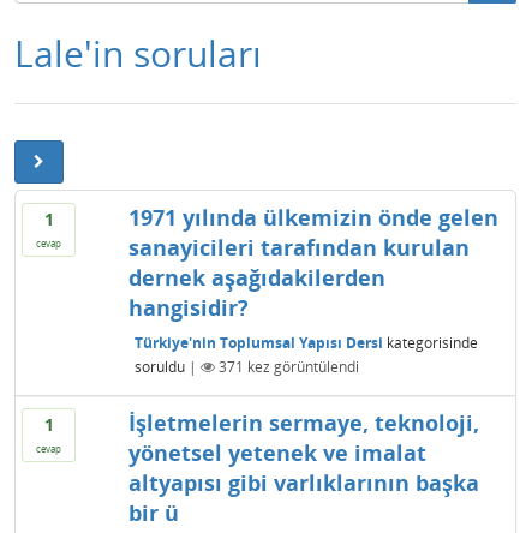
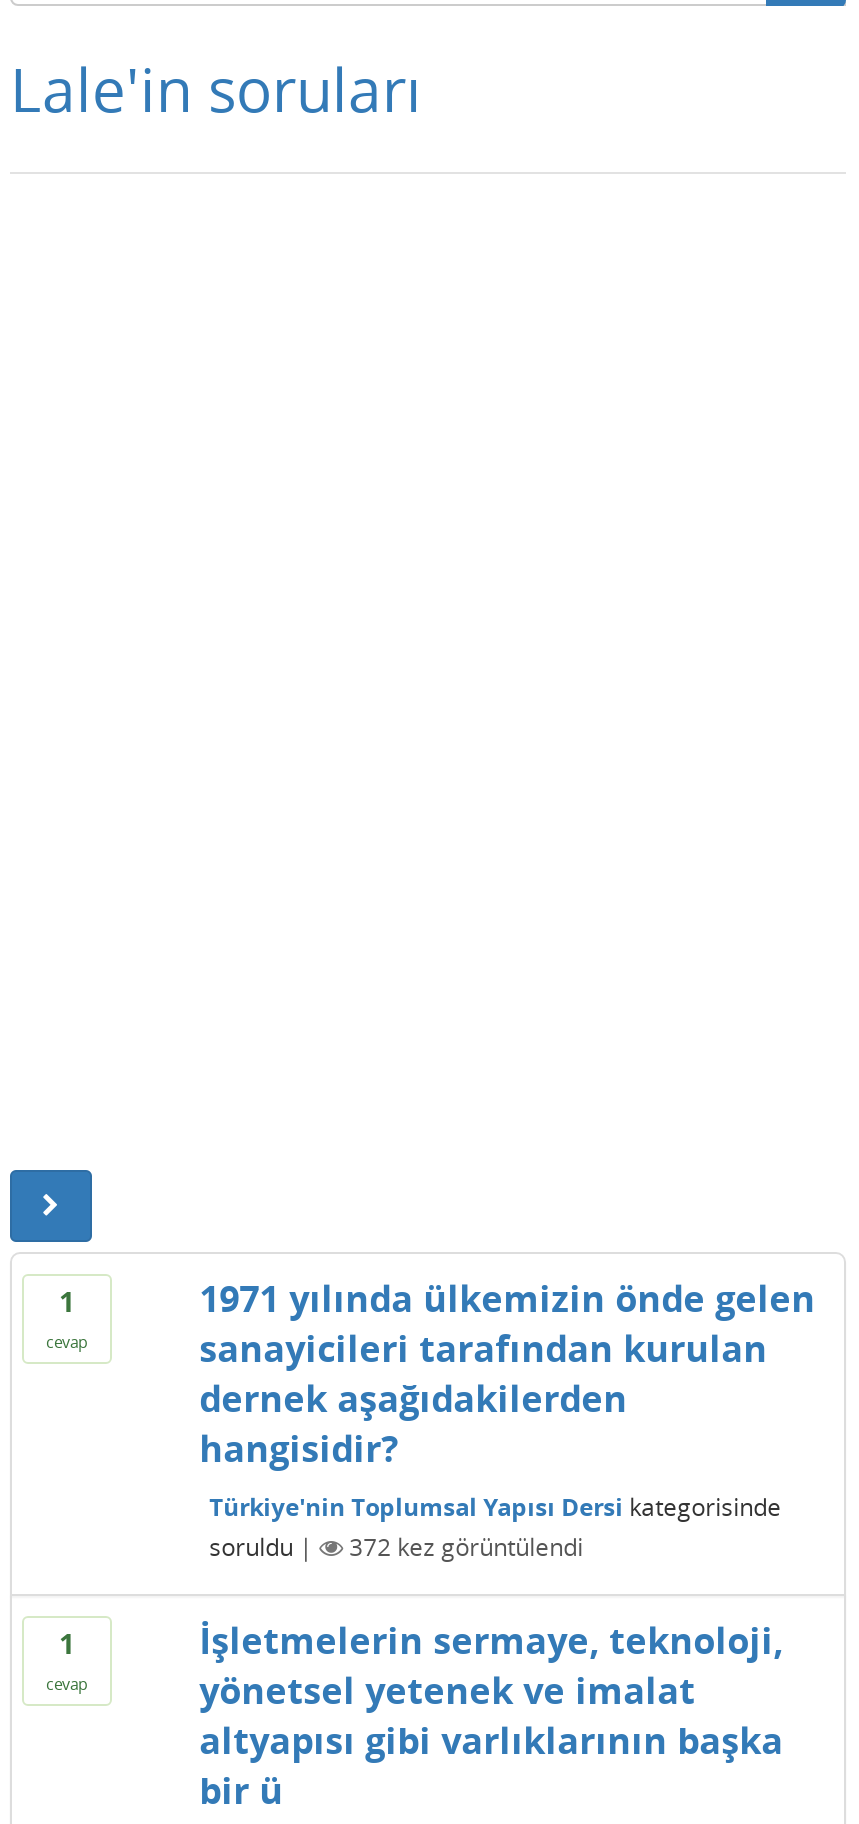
[218,356,359,377] 371 kez görüntülendi -> [349,1530,583,1564] 372 kez görüntülendi

